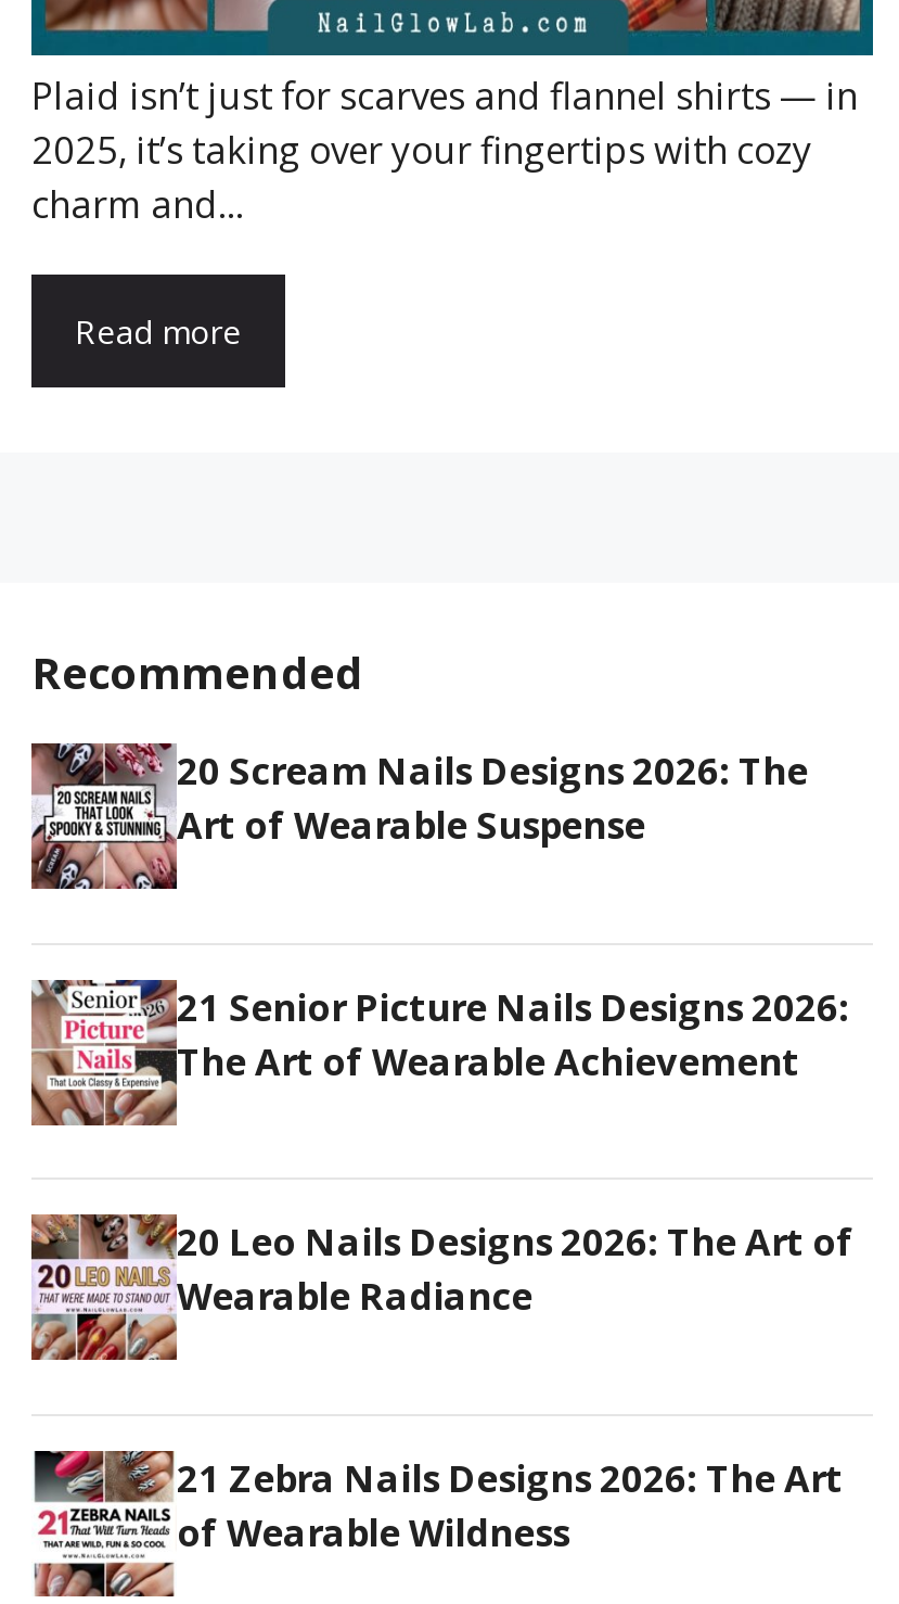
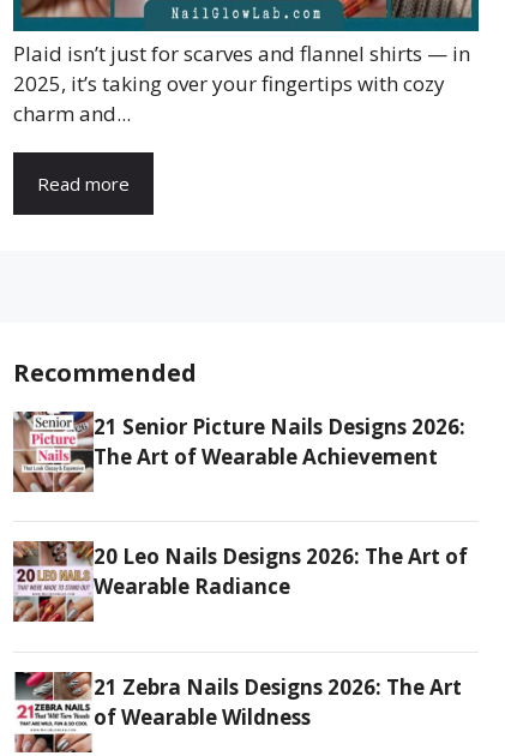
[29,742,808,890] [image] | 20 Scream Nails Designs 2026: The | Art of Wearable Suspense -> none

